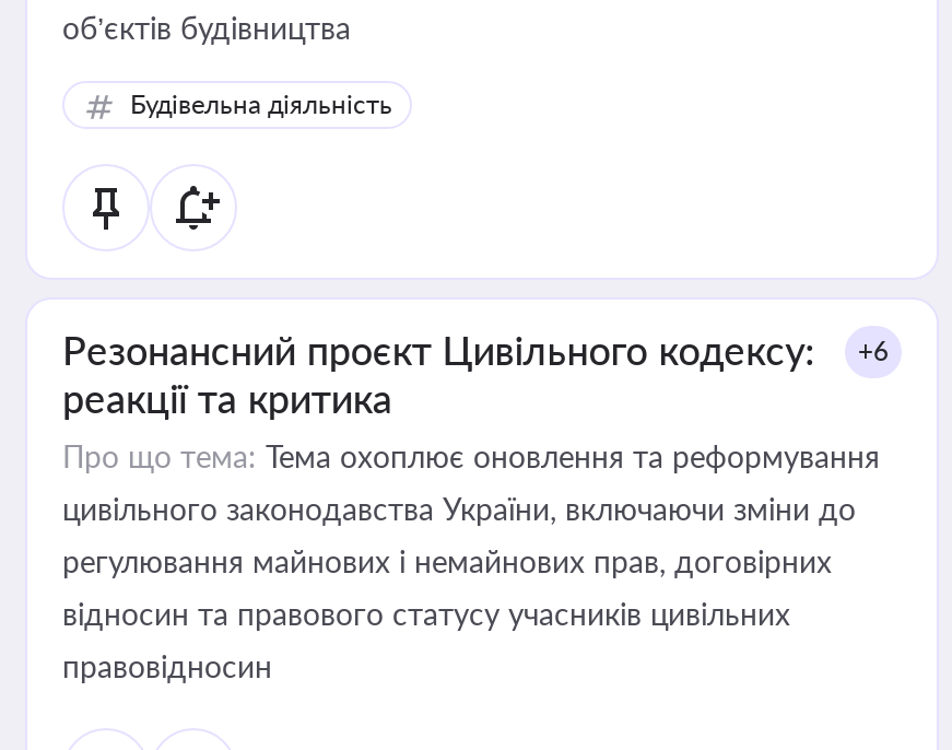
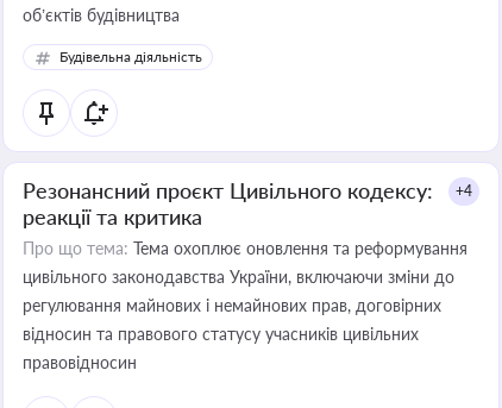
[62,326,889,374] Резонансний проєкт Цивільного кодексу: +6 -> [23,177,472,203] Резонансний проєкт Цивільного кодексу: +4

